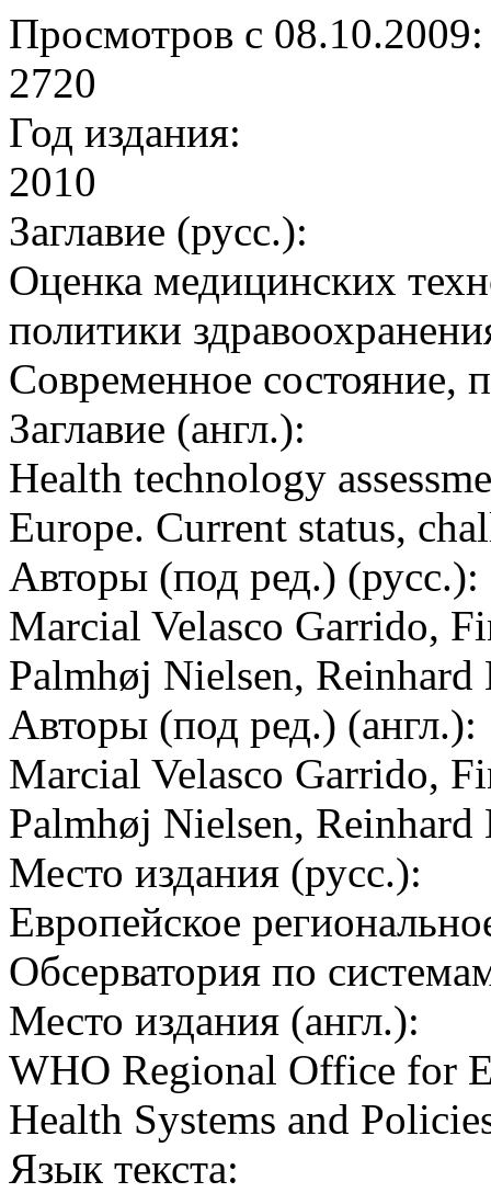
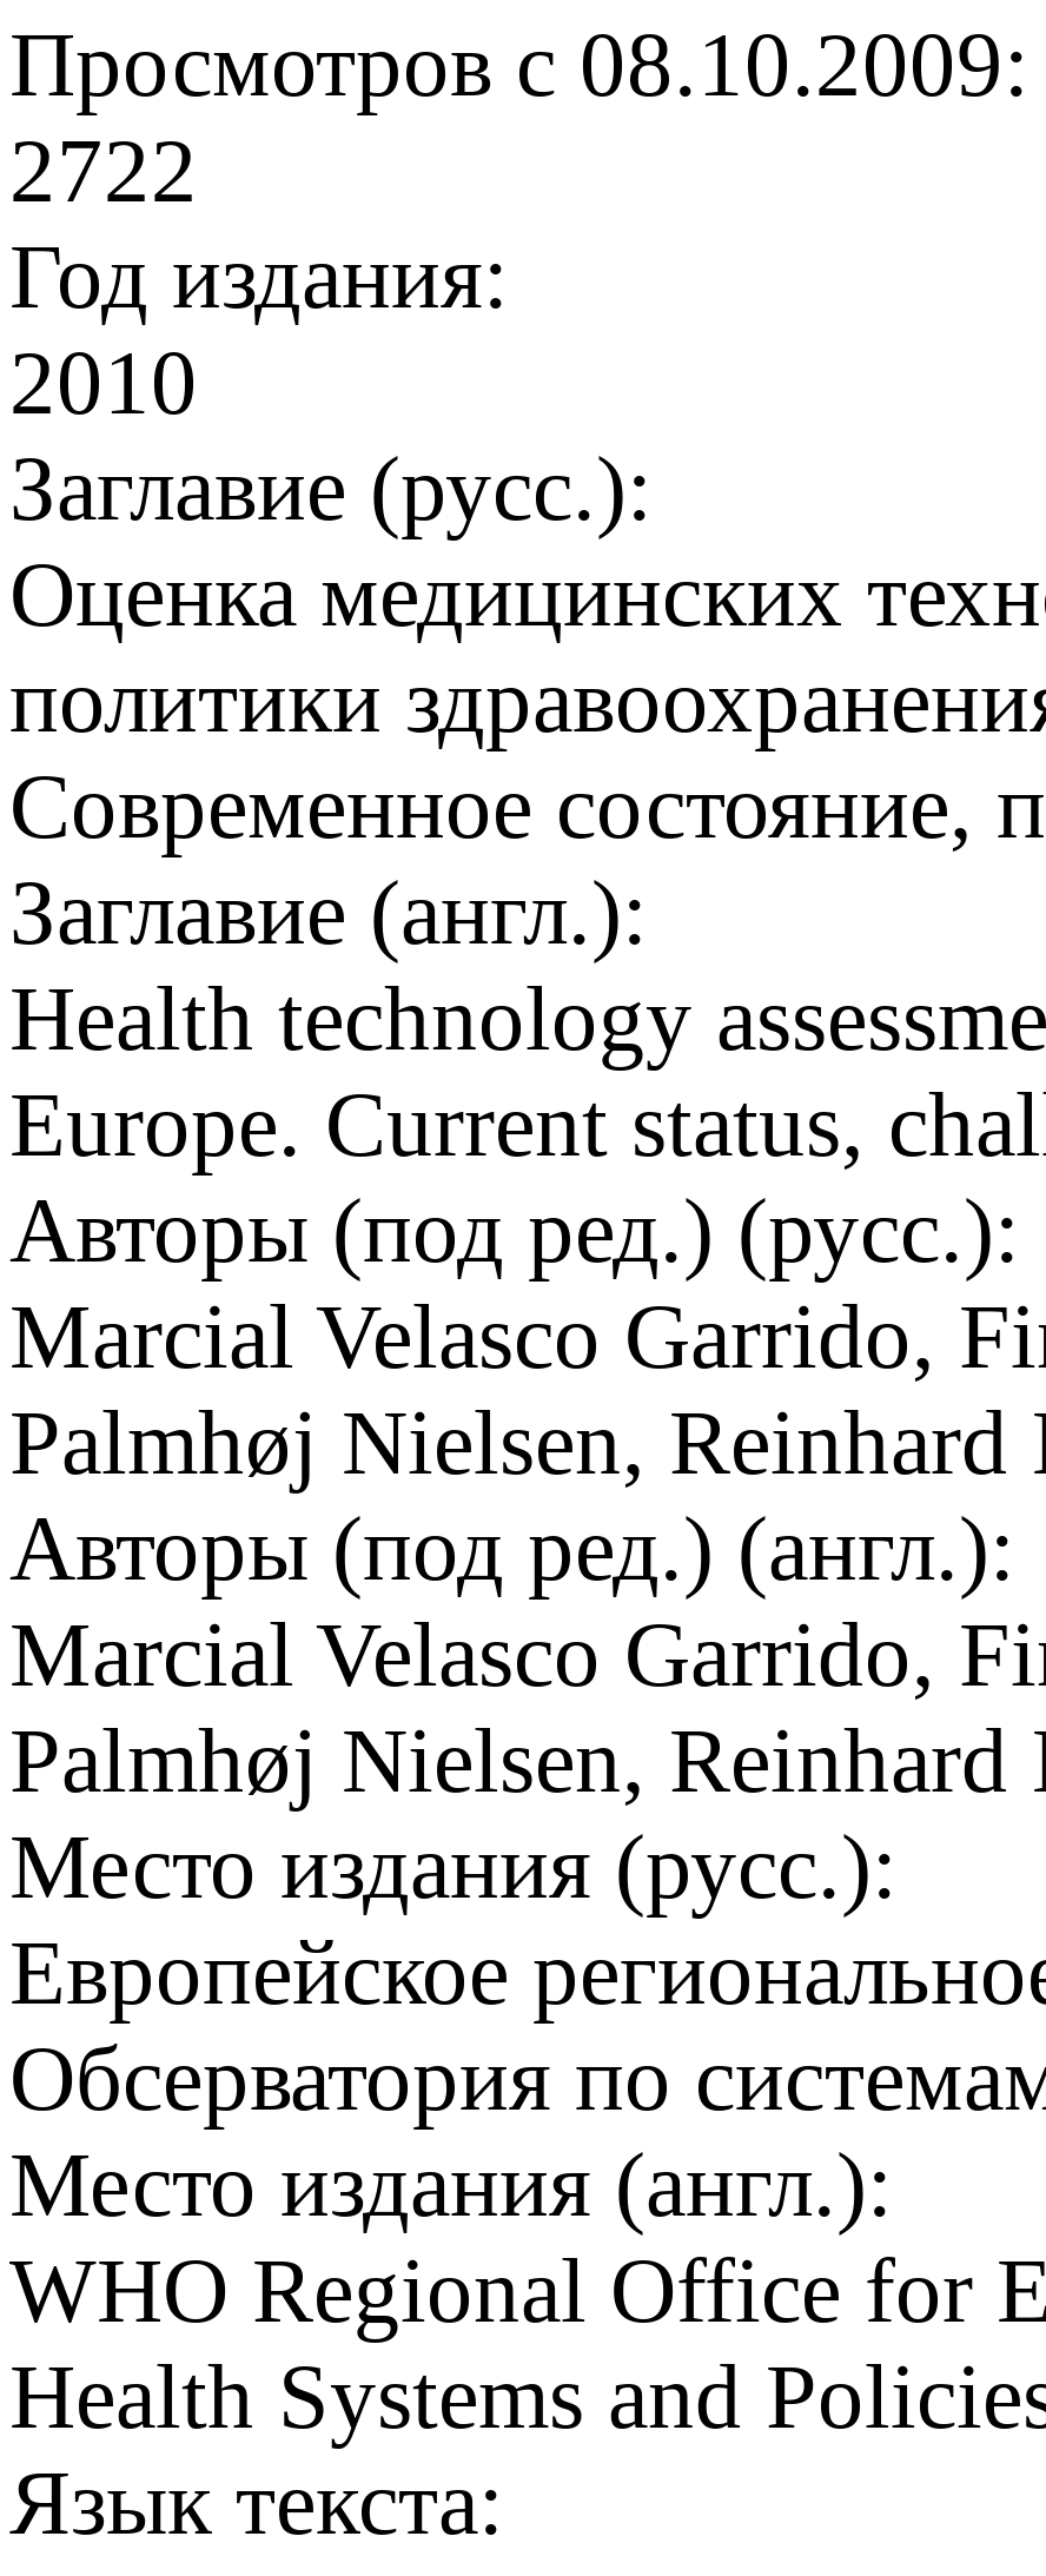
[9,59,96,106] 2720 -> [9,119,198,220] 2722

